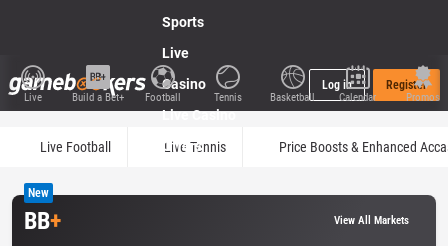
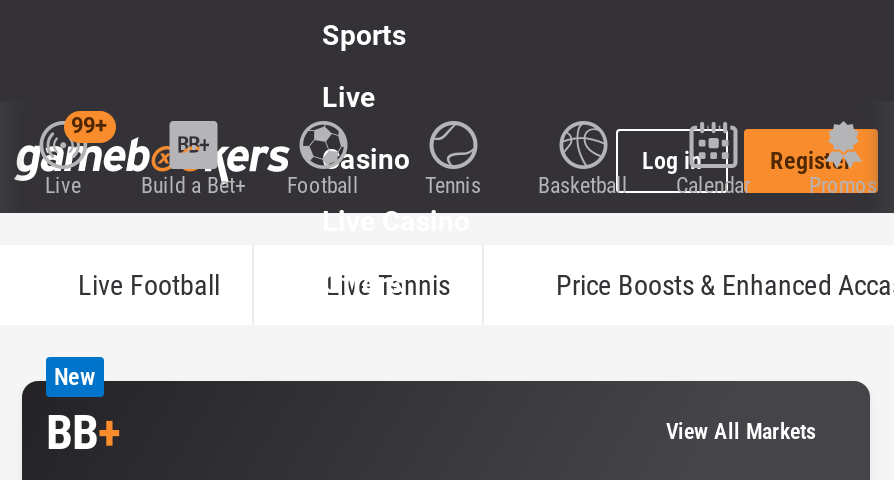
none -> [71,113,107,139] 99+

